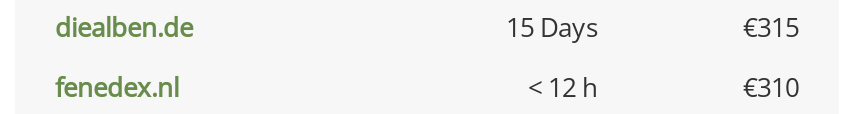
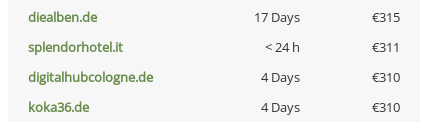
[506,9,598,45] 15 Days -> [253,8,299,26] 17 Days
[55,69,598,105] fenedex.nl | < 12 h -> [28,38,400,116] splendorhotel.it | < 24 h | €311 | digitalhubcologne.de | 4 Days | €310 | koka36.de | 4 Days

